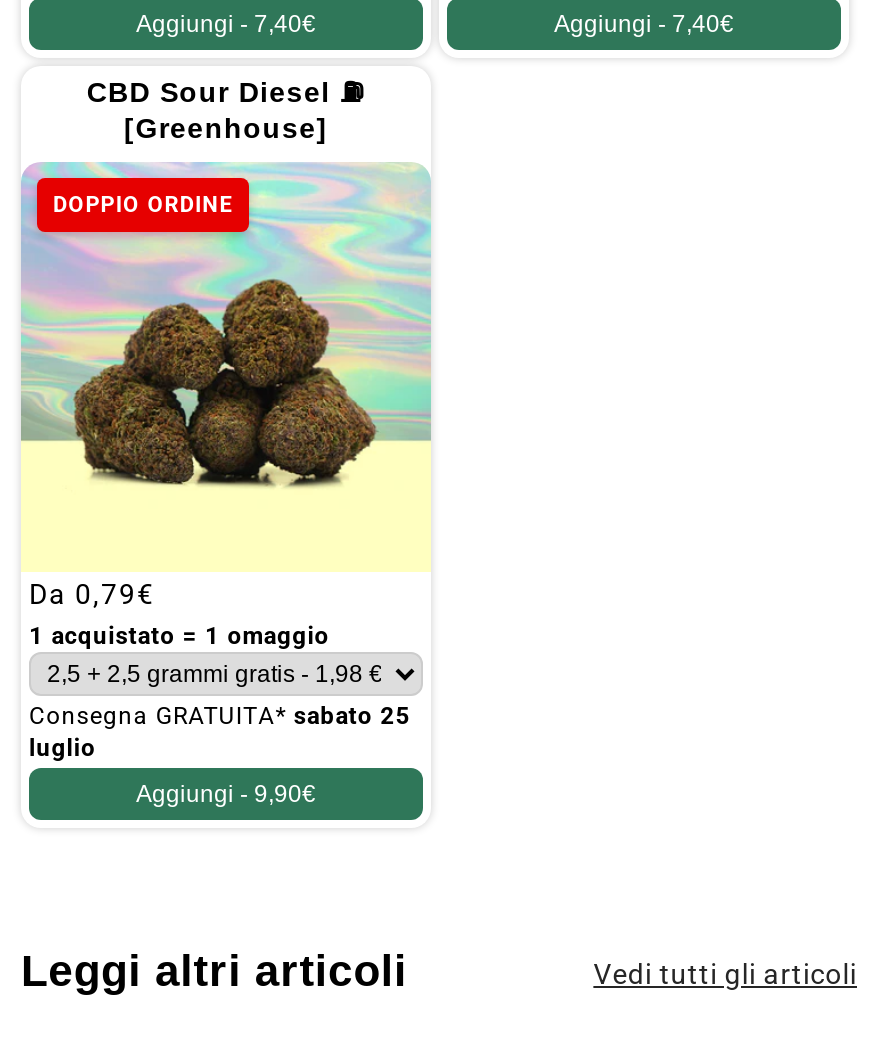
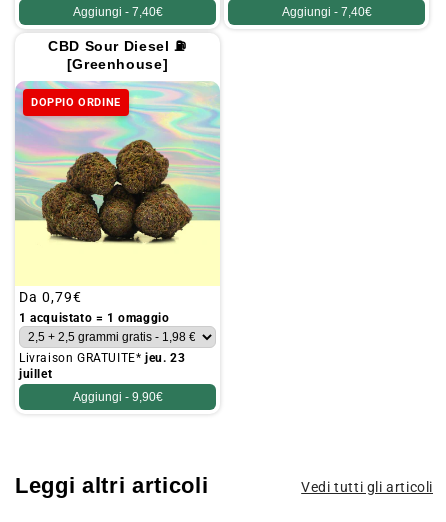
[29,703,411,763] Consegna GRATUITA* sabato 25 | luglio -> [19,351,185,381] Livraison GRATUITE* jeu. 23 | juillet

